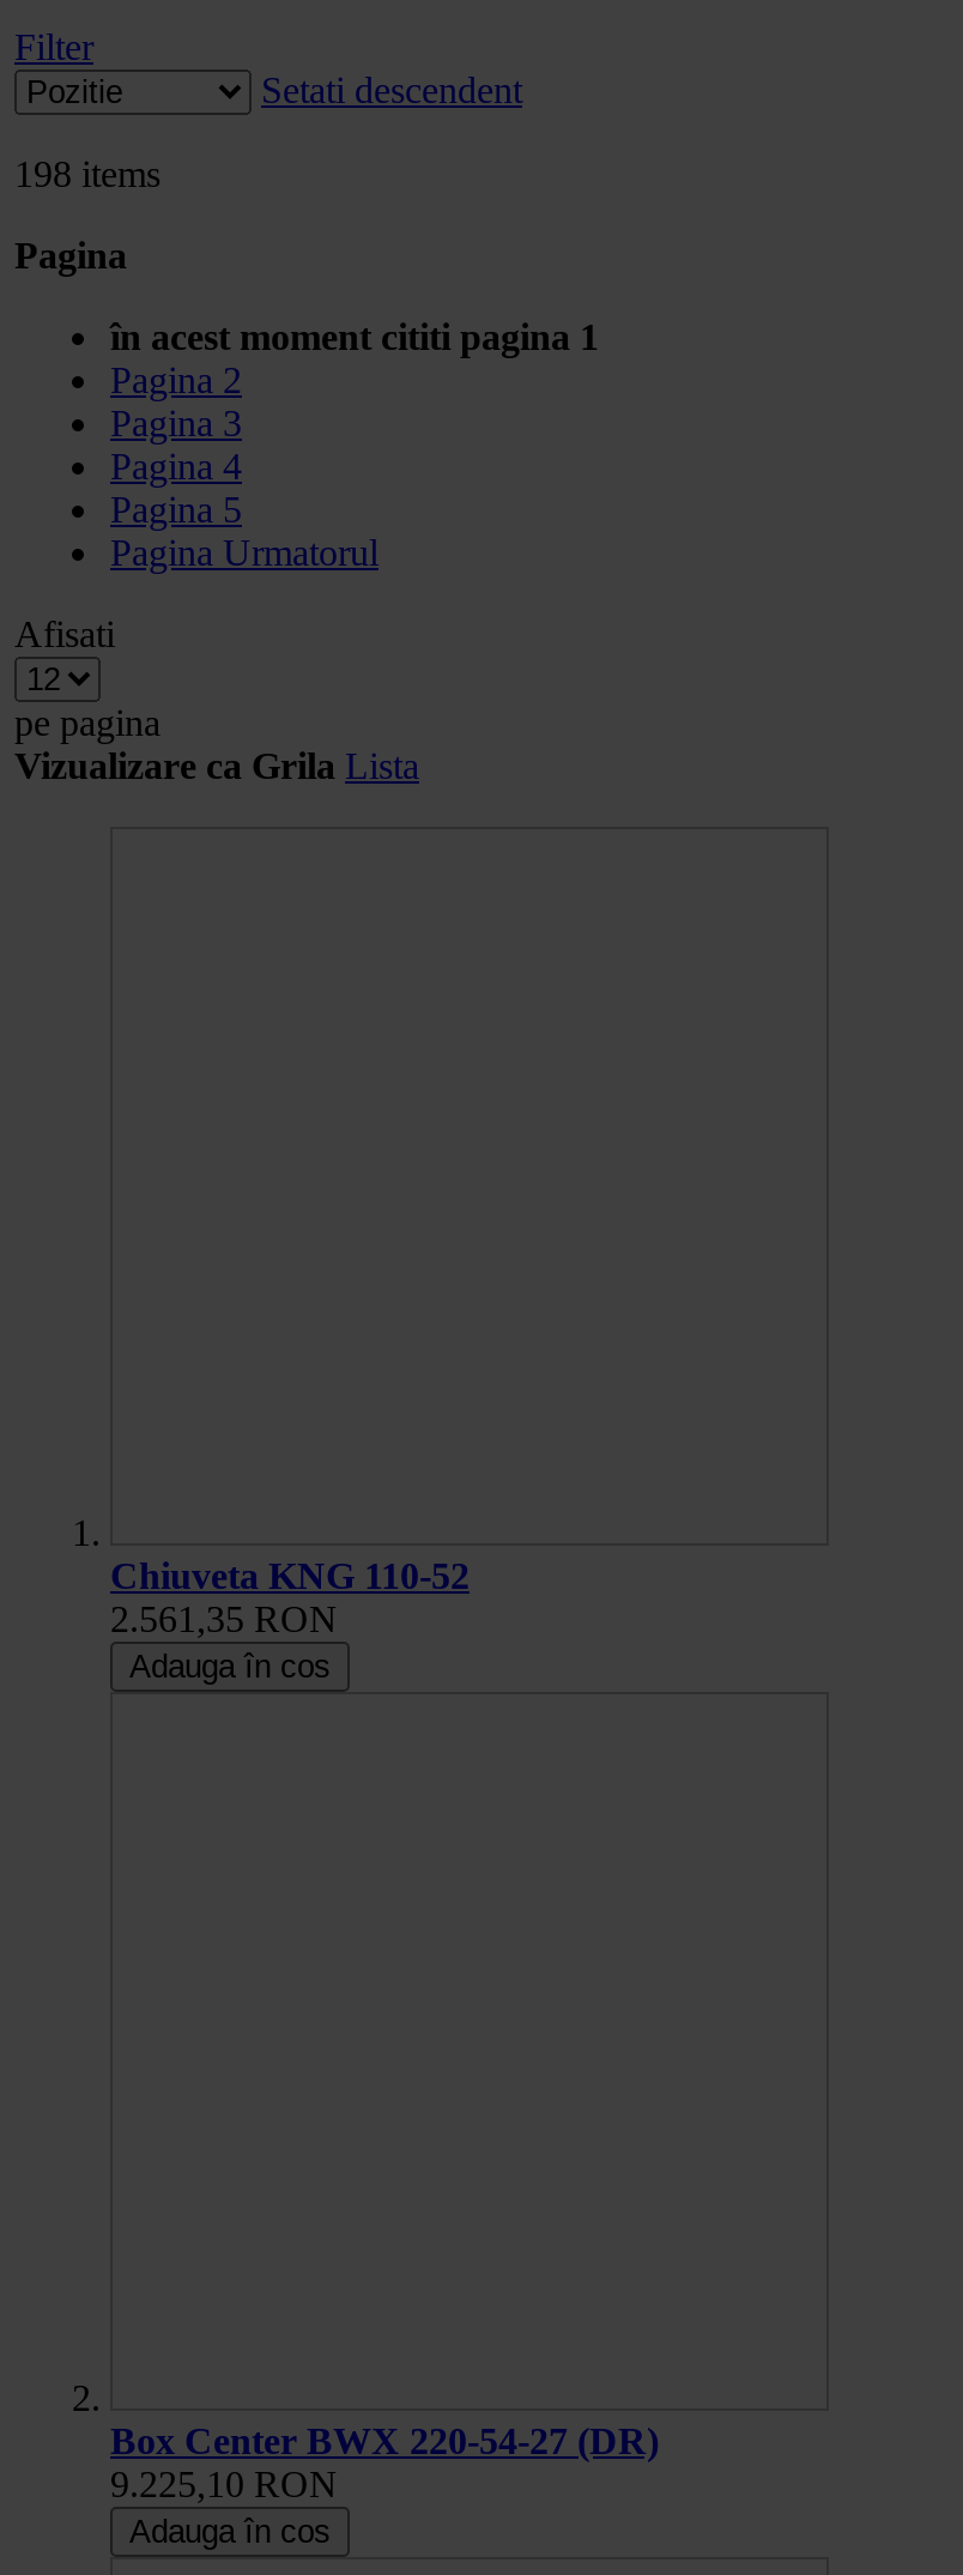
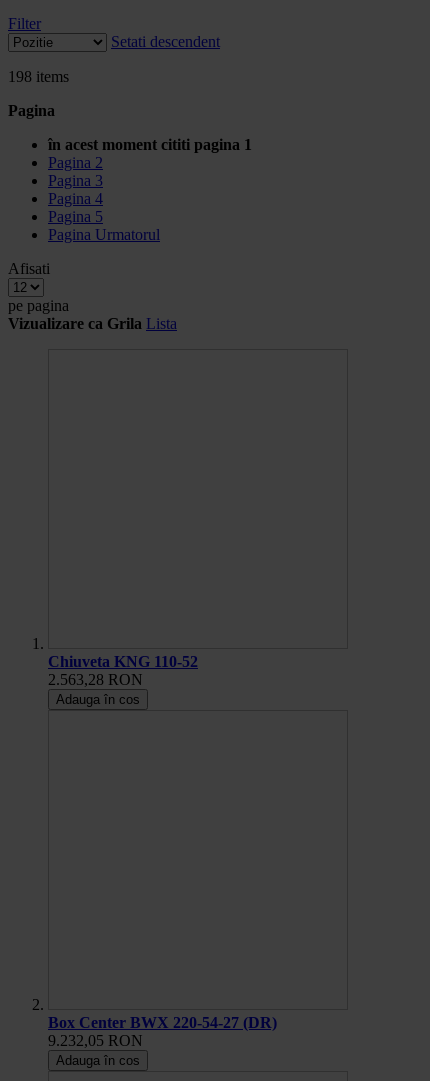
[110,1598,338,1639] 2.561,35 RON -> [48,671,143,688] 2.563,28 RON
[110,2463,338,2504] 9.225,10 RON -> [48,1032,143,1049] 9.232,05 RON

